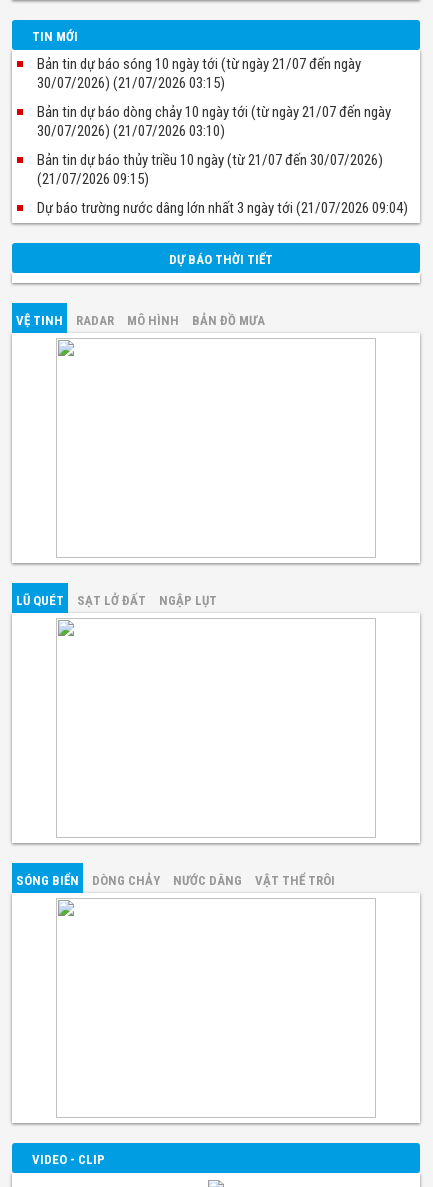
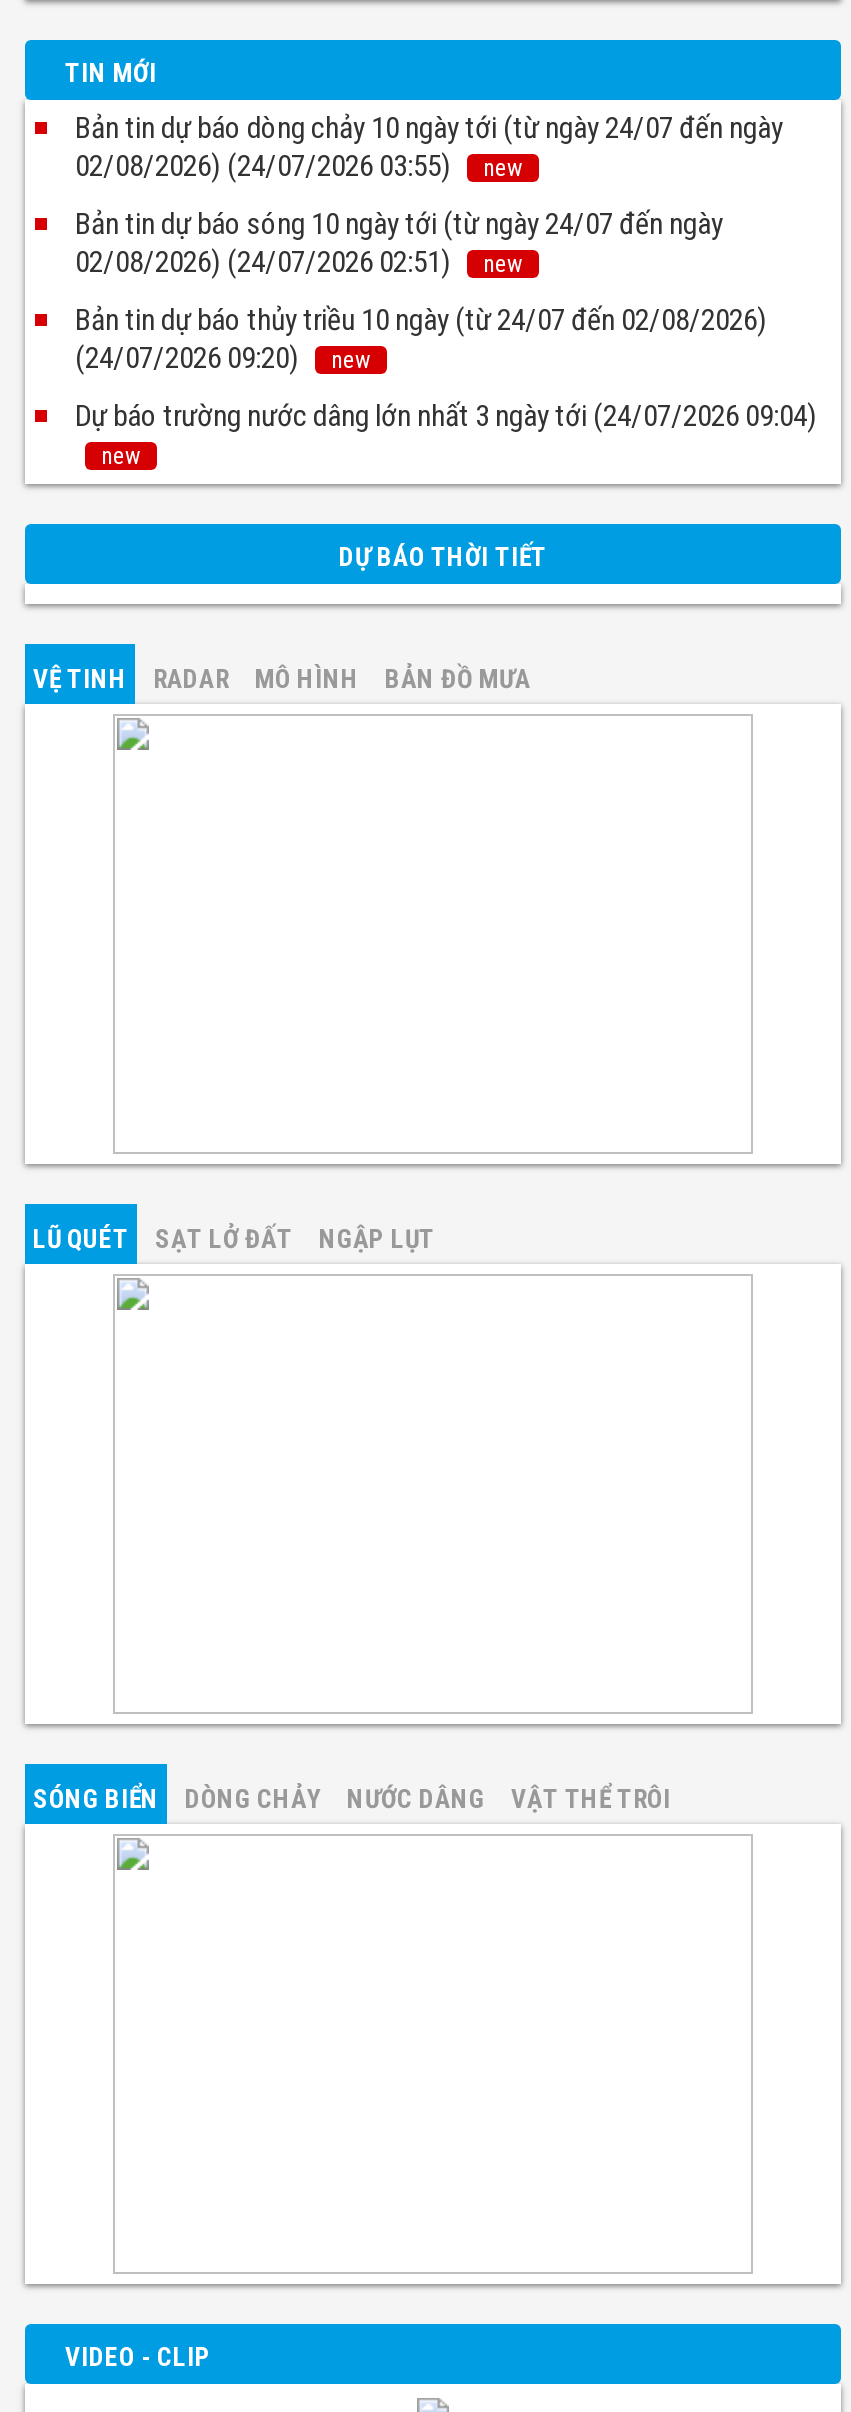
[37,55,361,92] Bản tin dự báo sóng 10 ngày tới (từ ngày 21/07 đến ngày | 30/07/2026) (21/07/2026 03:15) -> [75,109,783,183] Bản tin dự báo dòng chảy 10 ngày tới (từ ngày 24/07 đến ngày | 02/08/2026) (24/07/2026 03:55) | new
[37,103,391,140] Bản tin dự báo dòng chảy 10 ngày tới (từ ngày 21/07 đến ngày | 30/07/2026) (21/07/2026 03:10) -> [75,205,723,279] Bản tin dự báo sóng 10 ngày tới (từ ngày 24/07 đến ngày | 02/08/2026) (24/07/2026 02:51) | new
[37,151,383,188] Bản tin dự báo thủy triều 10 ngày (từ 21/07 đến 30/07/2026) | (21/07/2026 09:15) -> [75,301,767,375] Bản tin dự báo thủy triều 10 ngày (từ 24/07 đến 02/08/2026) | (24/07/2026 09:20) | new
[37,199,408,217] Dự báo trường nước dâng lớn nhất 3 ngày tới (21/07/2026 09:04) -> [75,397,817,469] Dự báo trường nước dâng lớn nhất 3 ngày tới (24/07/2026 09:04) | new

